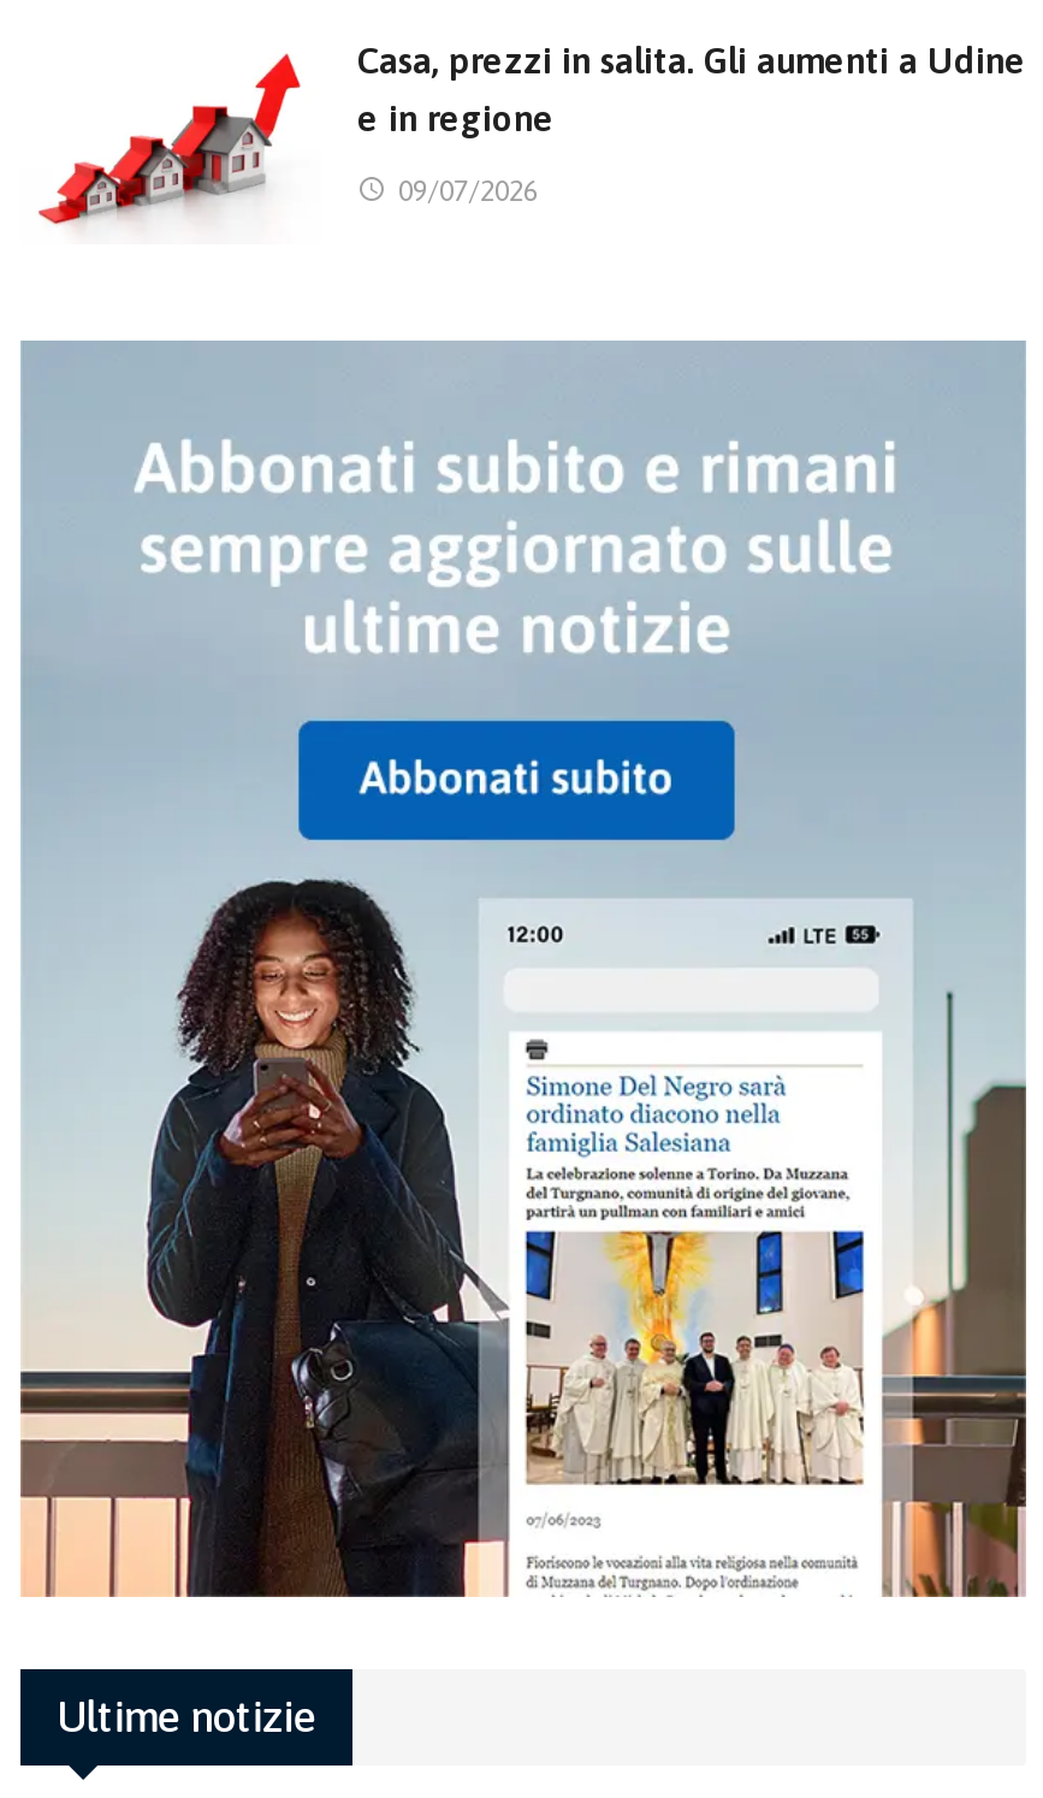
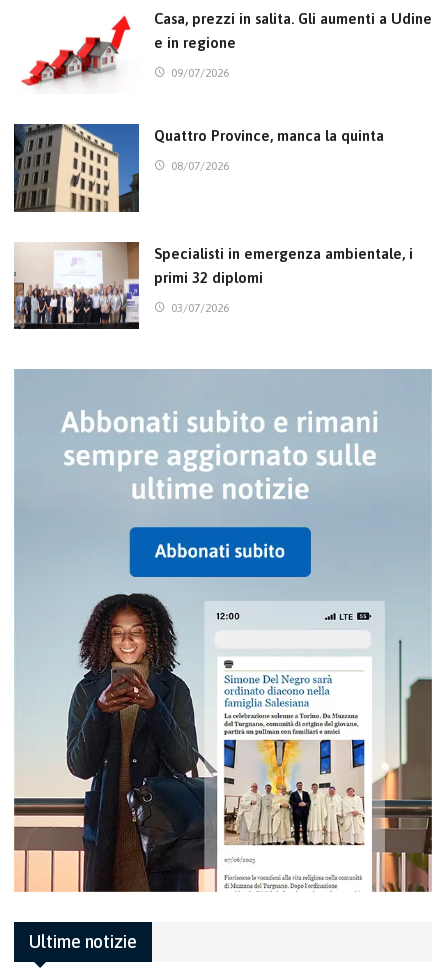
none -> [13,123,384,213] [image] | Quattro Province, manca la quinta | 08/07/2026
none -> [13,241,413,330] [image] | Specialisti in emergenza ambientale, i | primi 32 diplomi | 03/07/2026

